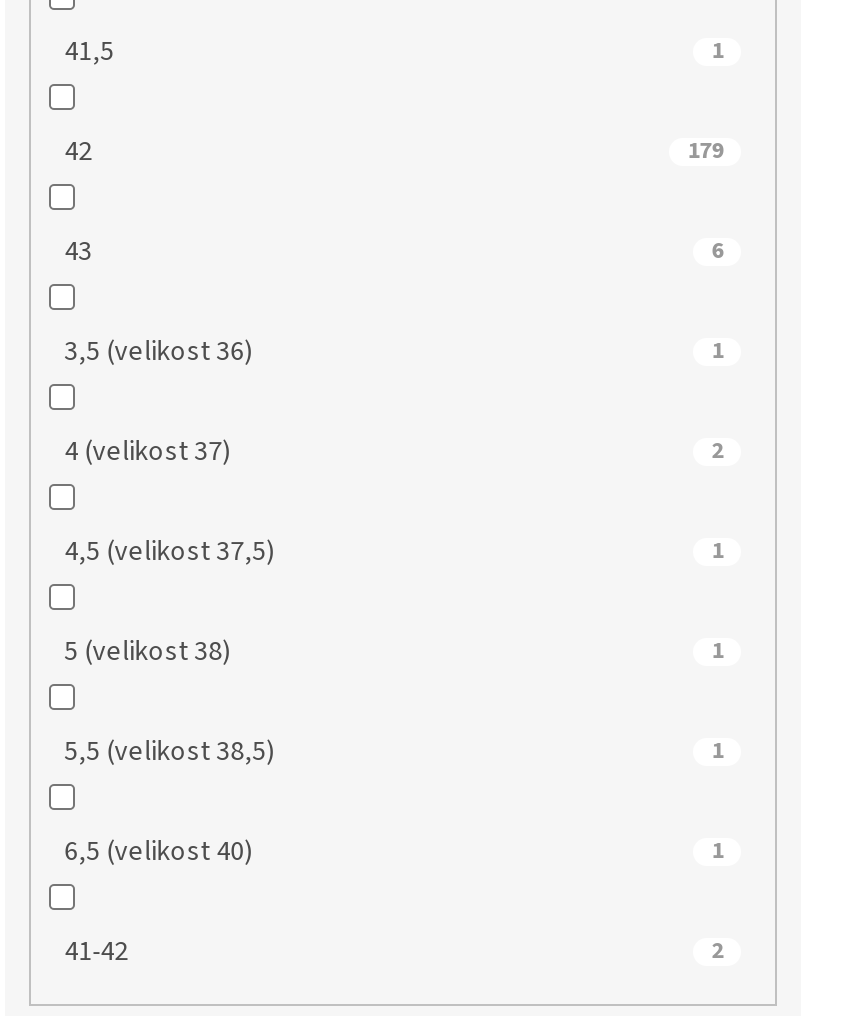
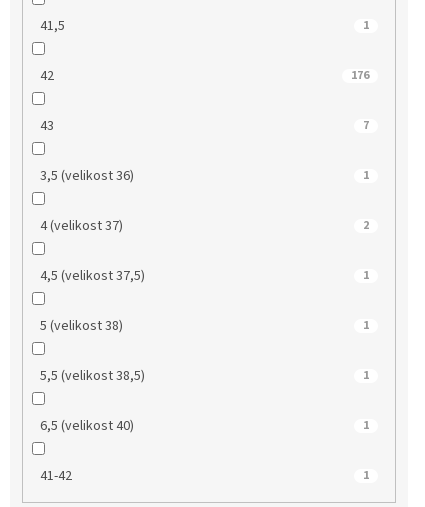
[687,134,723,168] 179 -> [351,67,369,84] 176
[711,234,723,268] 6 -> [363,117,369,134] 7
[711,934,723,968] 2 -> [363,467,369,484] 1

